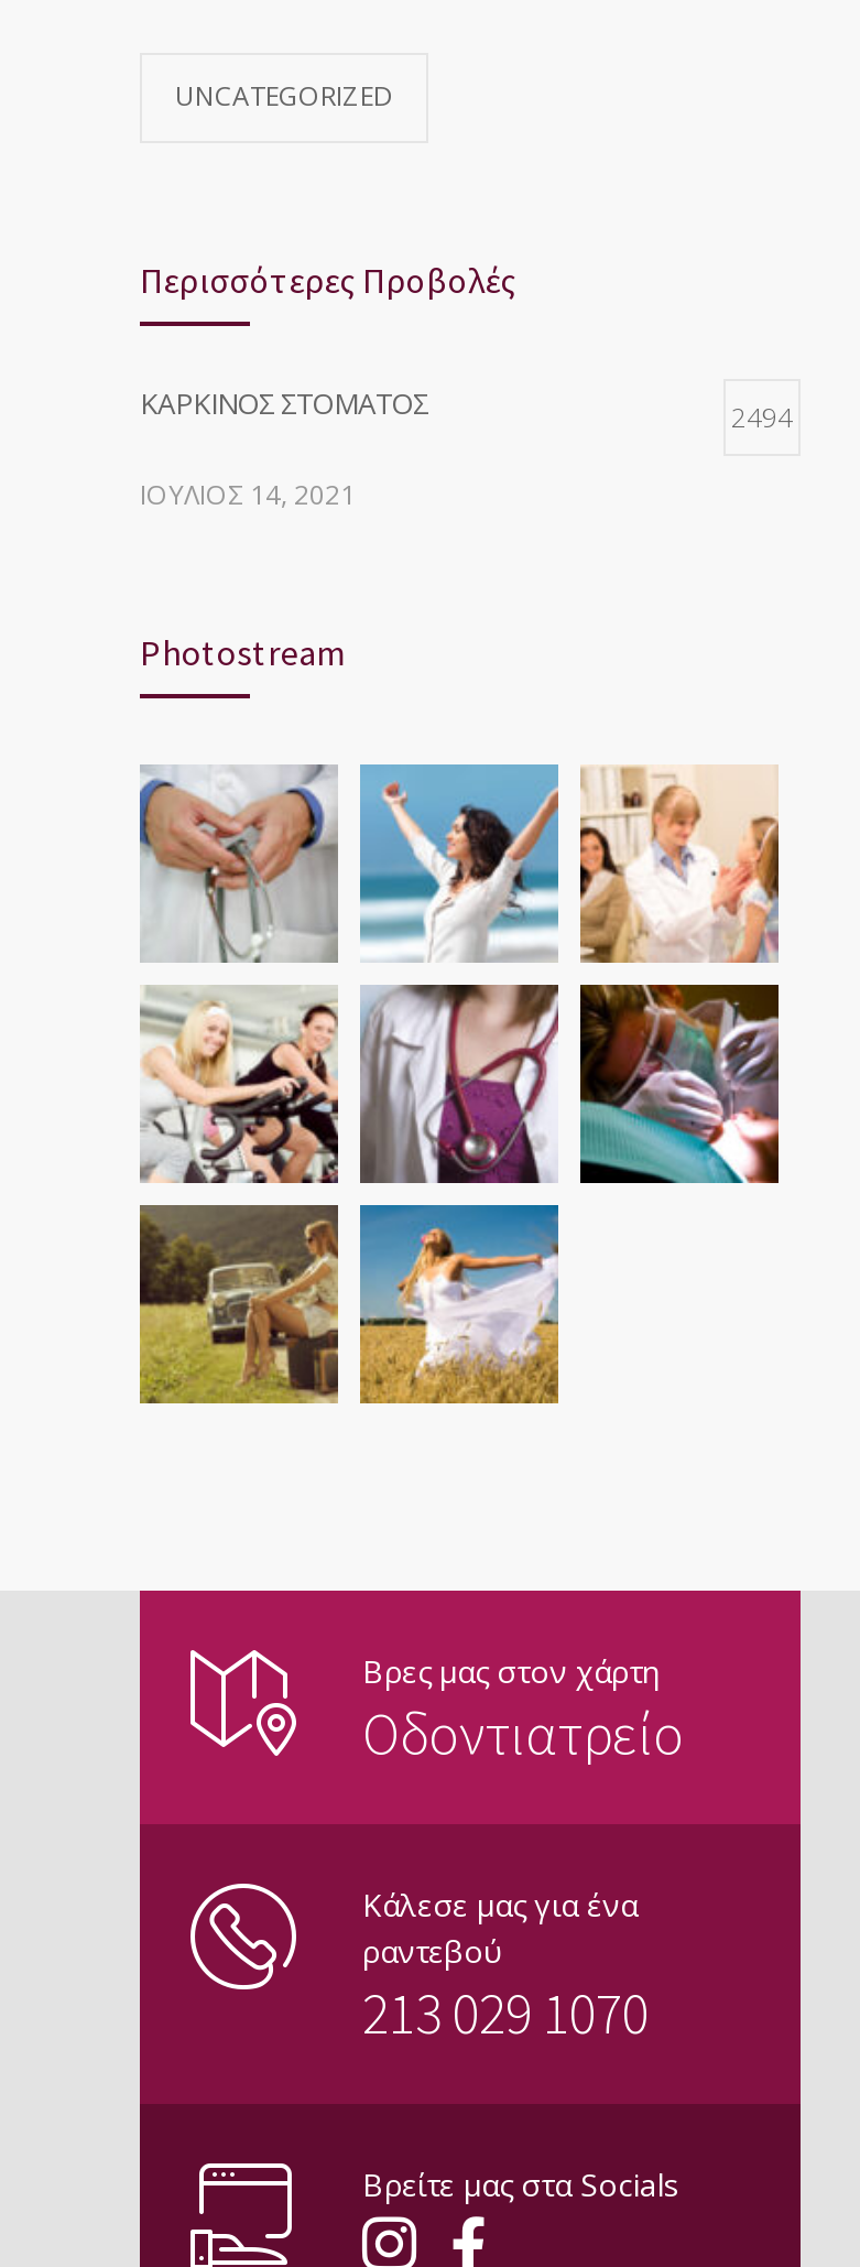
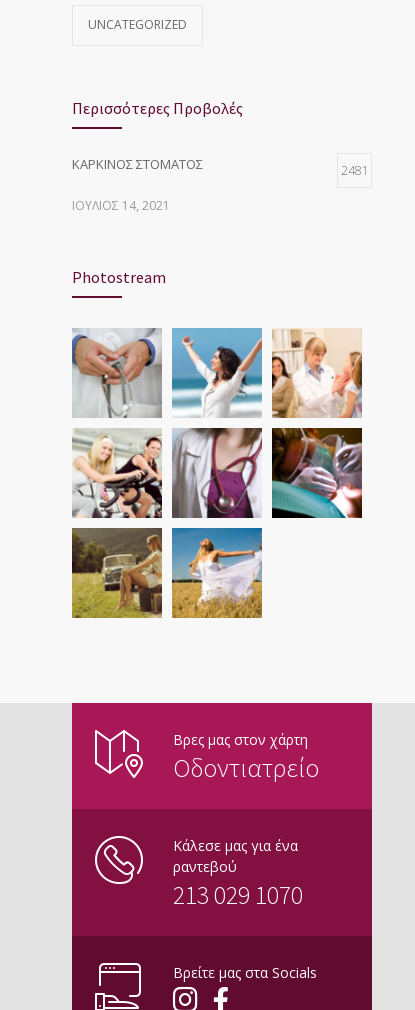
[731,398,793,436] 2494 -> [340,162,368,179] 2481

